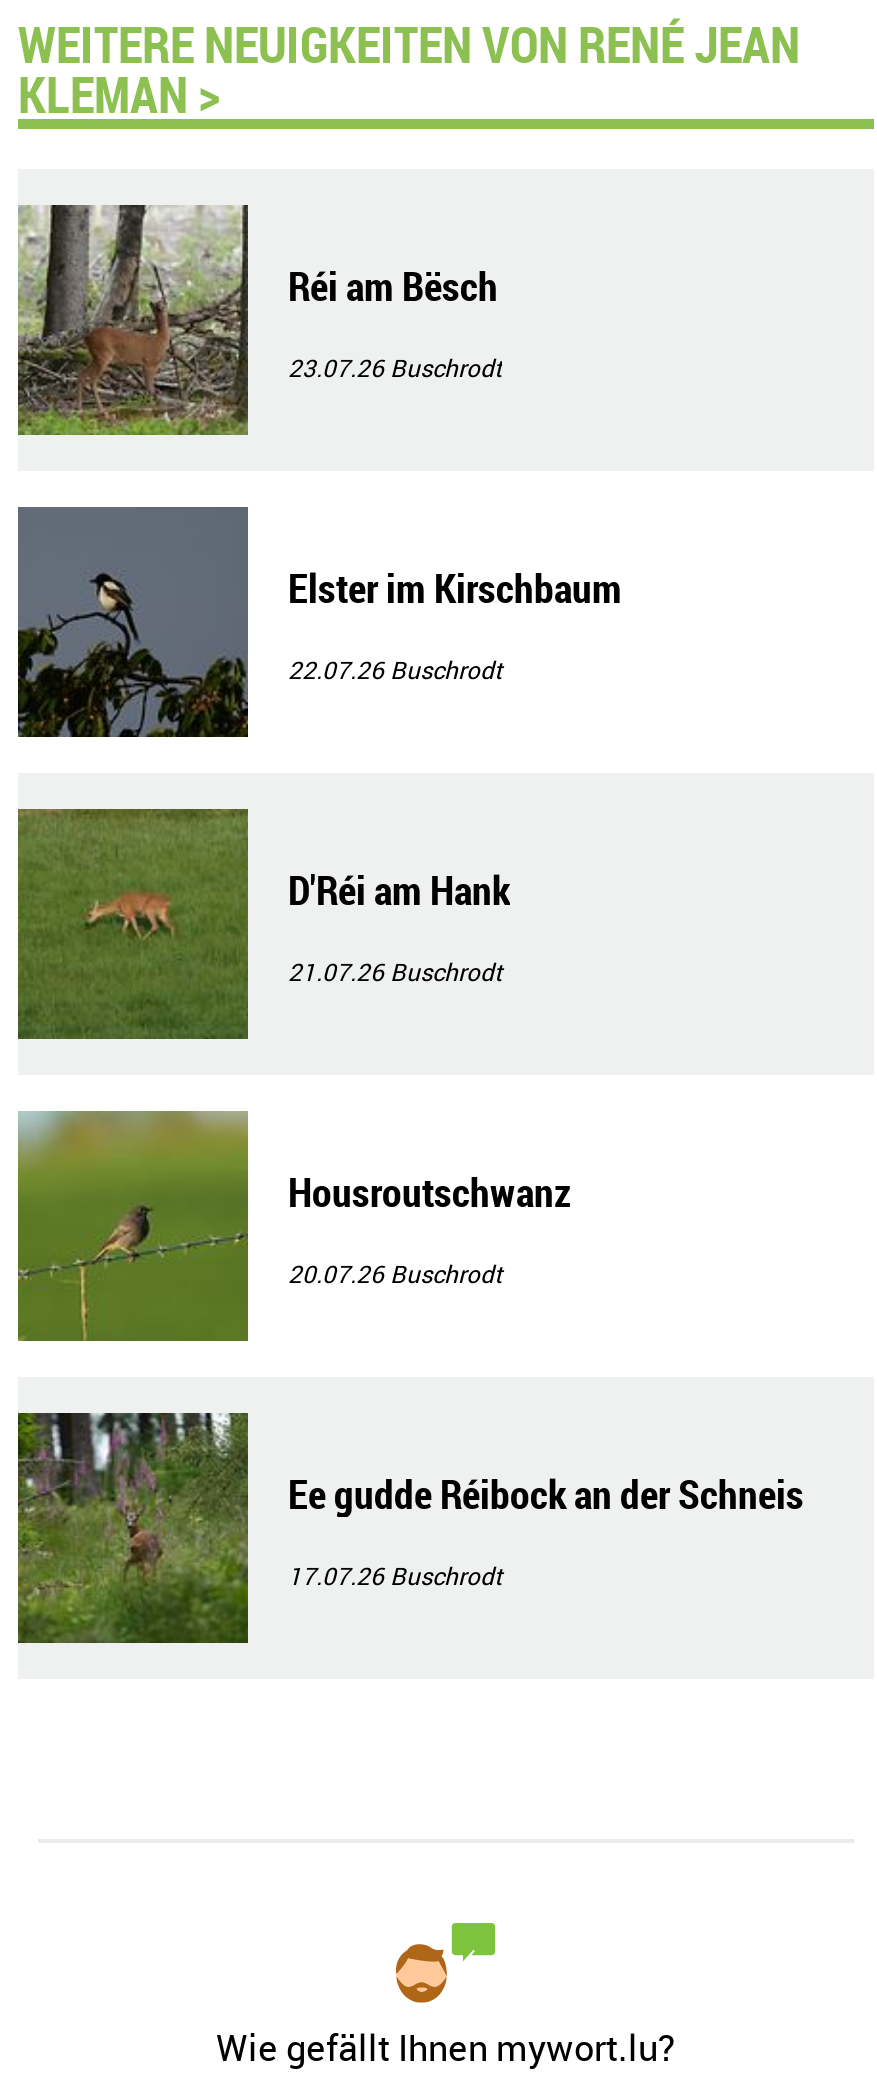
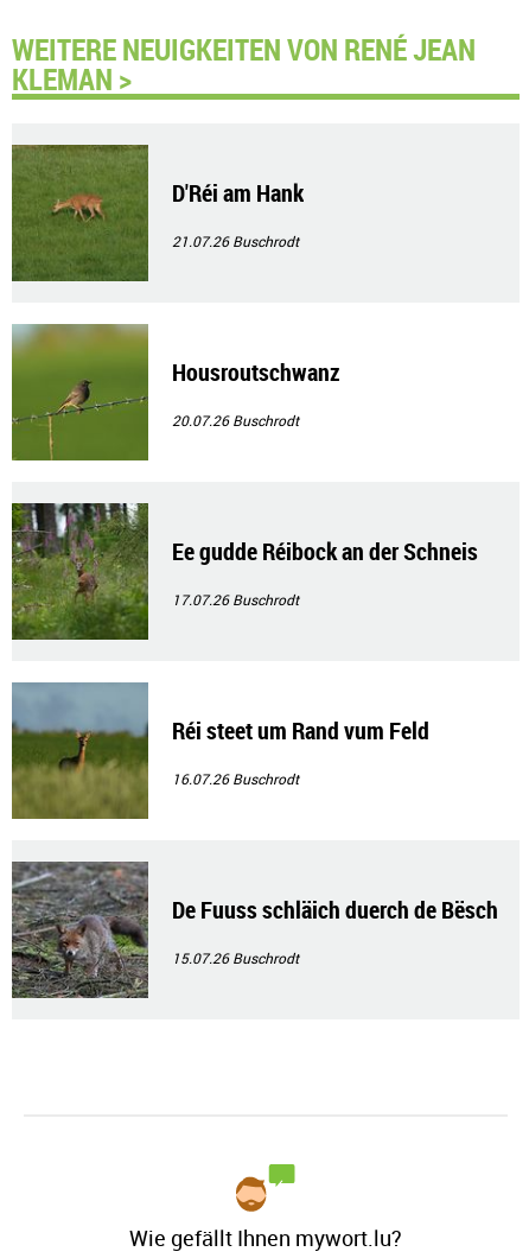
[18,205,502,435] [image] | Réi am Bësch | 23.07.26 Buschrodt -> none
[16,507,622,739] [image] | Elster im Kirschbaum | 22.07.26 Buschrodt -> none
moved [16,805,804,1592] -> [11,142,478,609]: [image] | D'Réi am Hank | 21.07.26 Buschrodt | Housroutschwanz | 20.07.26 Buschrodt | Ee gudde Réibock an der Schneis | 17.07.26 Buschrodt
none -> [11,682,429,818] [image] | Réi steet um Rand vum Feld | 16.07.26 Buschrodt
none -> [11,860,498,999] [image] | De Fuuss schläich duerch de Bësch | 15.07.26 Buschrodt

